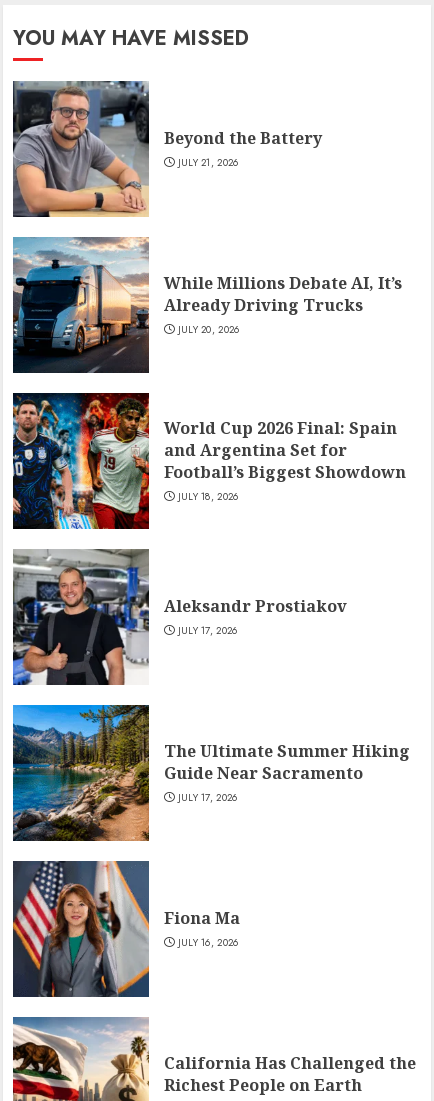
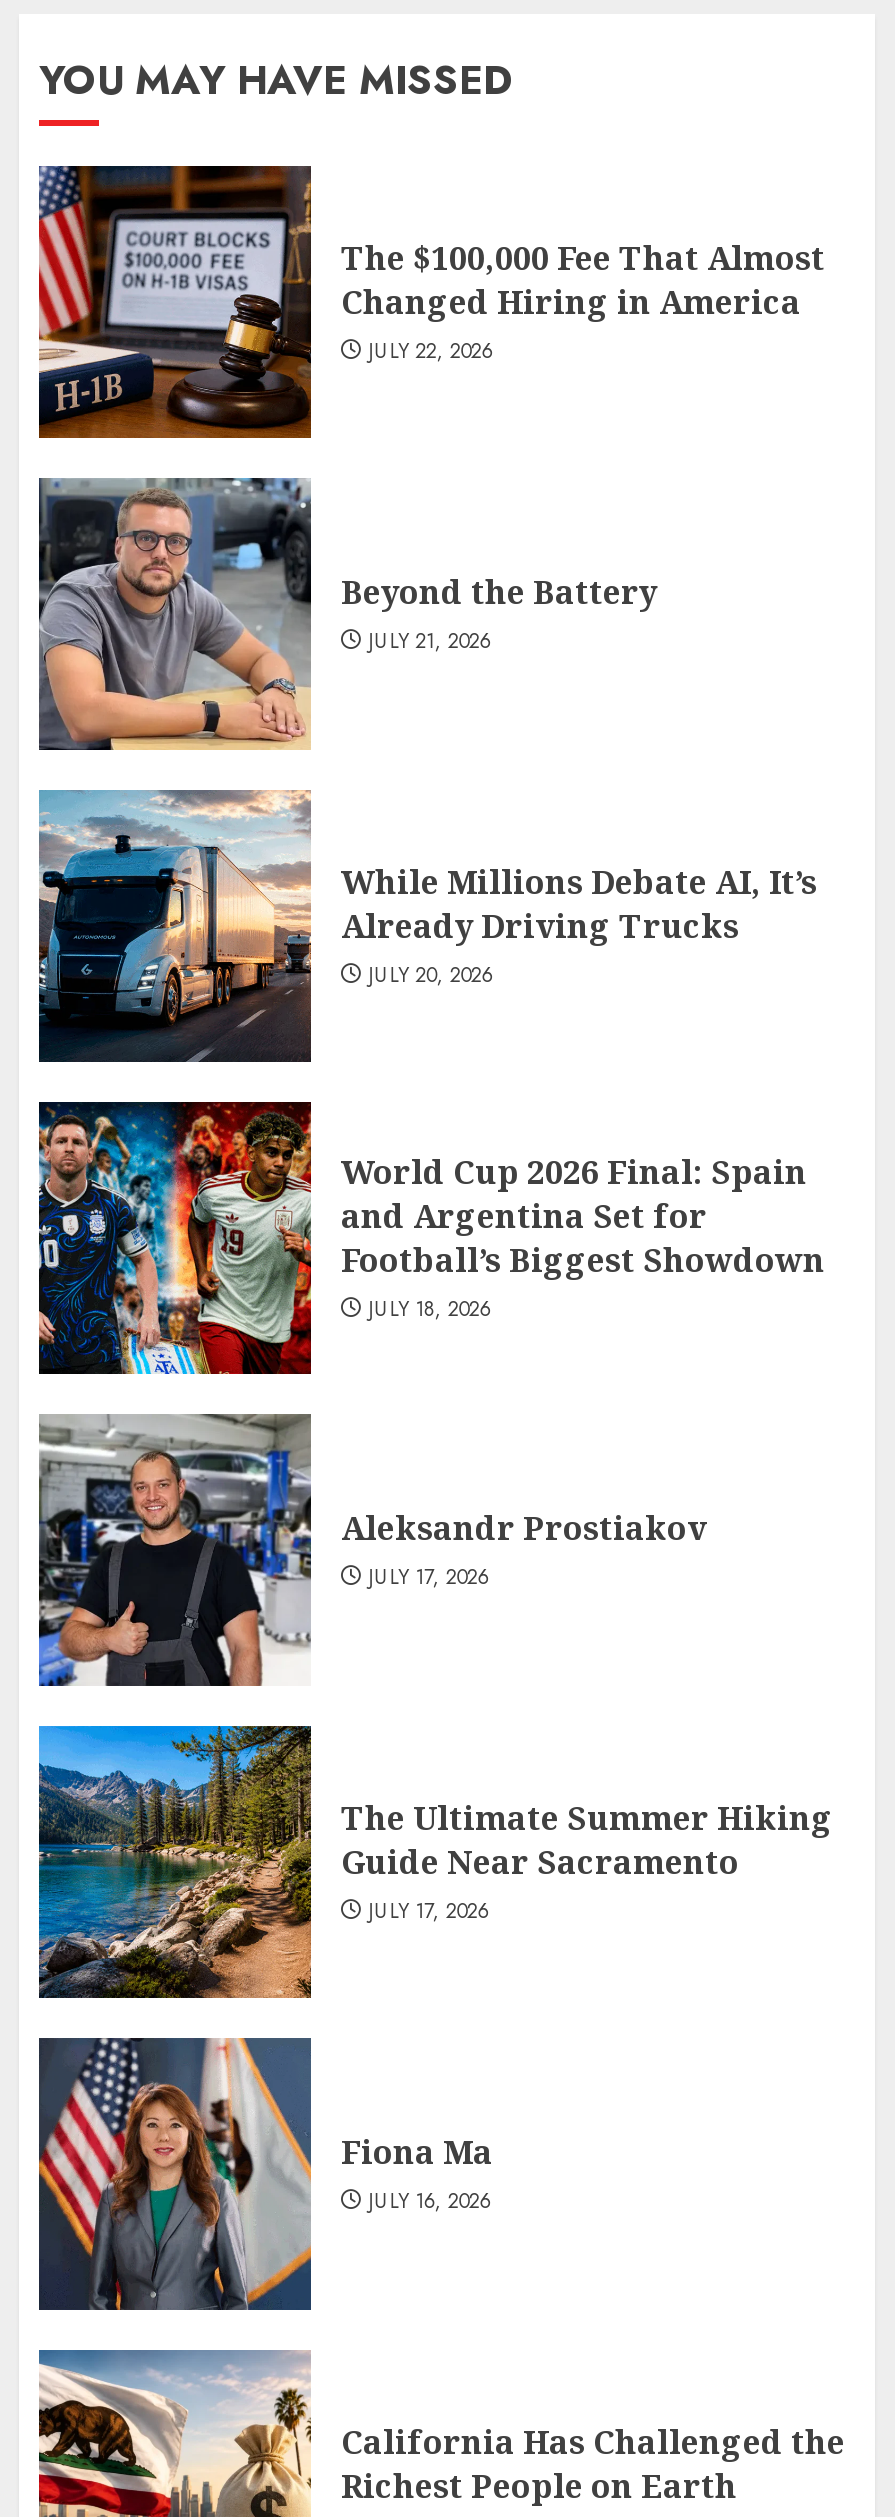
none -> [37,165,825,441] [image] | The $100,000 Fee That Almost | Changed Hiring in America | JULY 22, 2026

